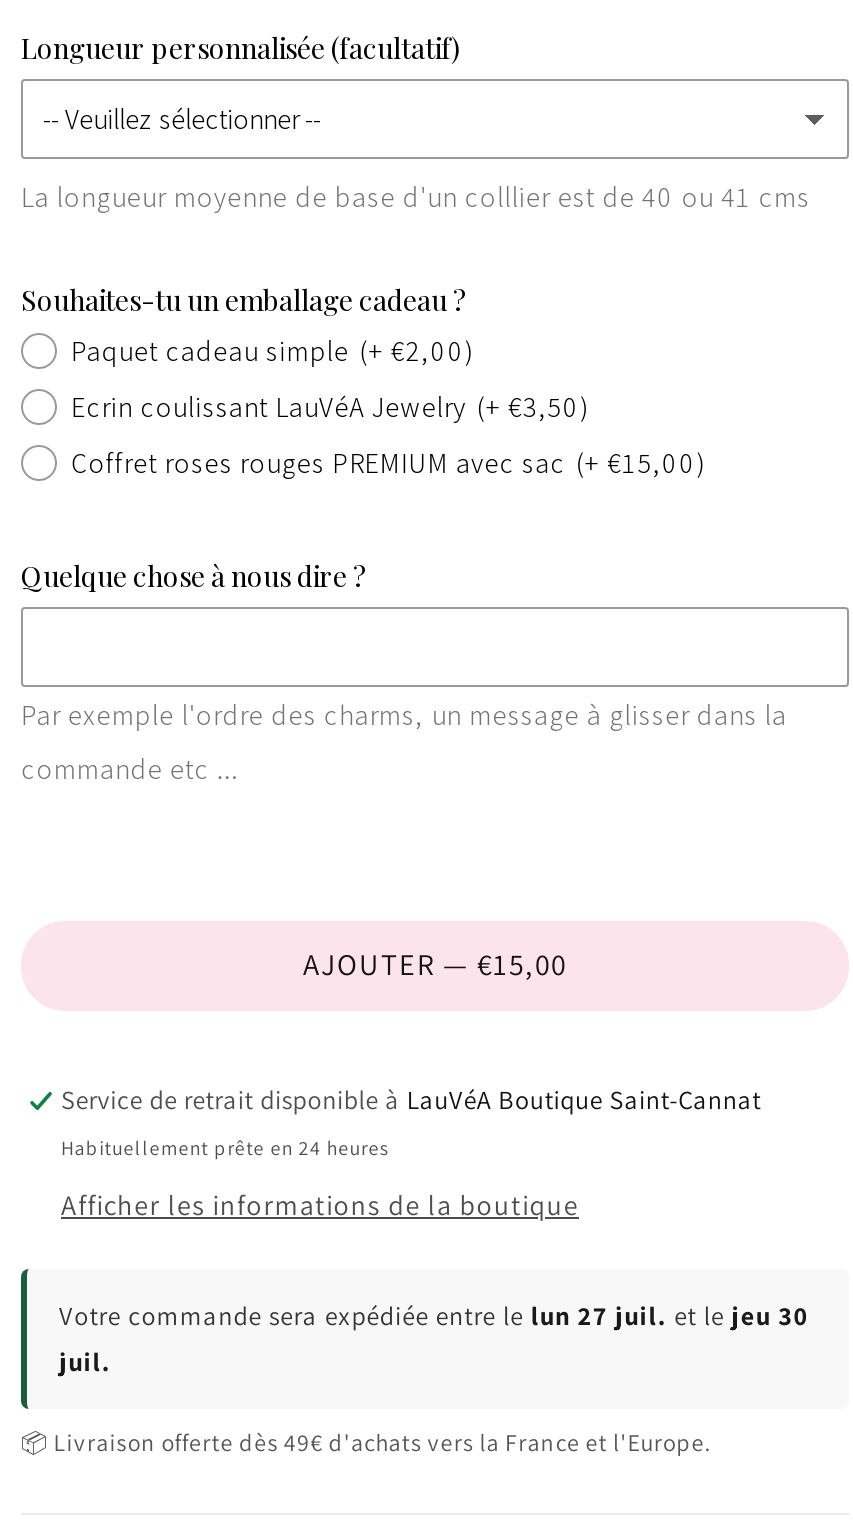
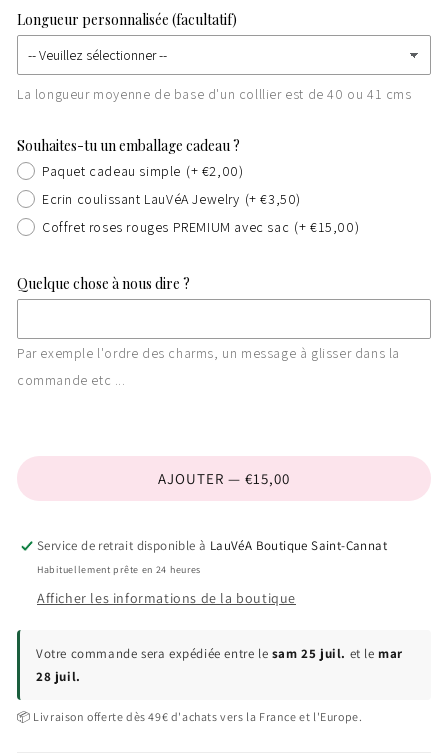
[59,1299,809,1379] Votre commande sera expédiée entre le lun 27 juil. et le jeu 30 | juil. -> [36,645,403,685] Votre commande sera expédiée entre le sam 25 juil. et le mar | 28 juil.

